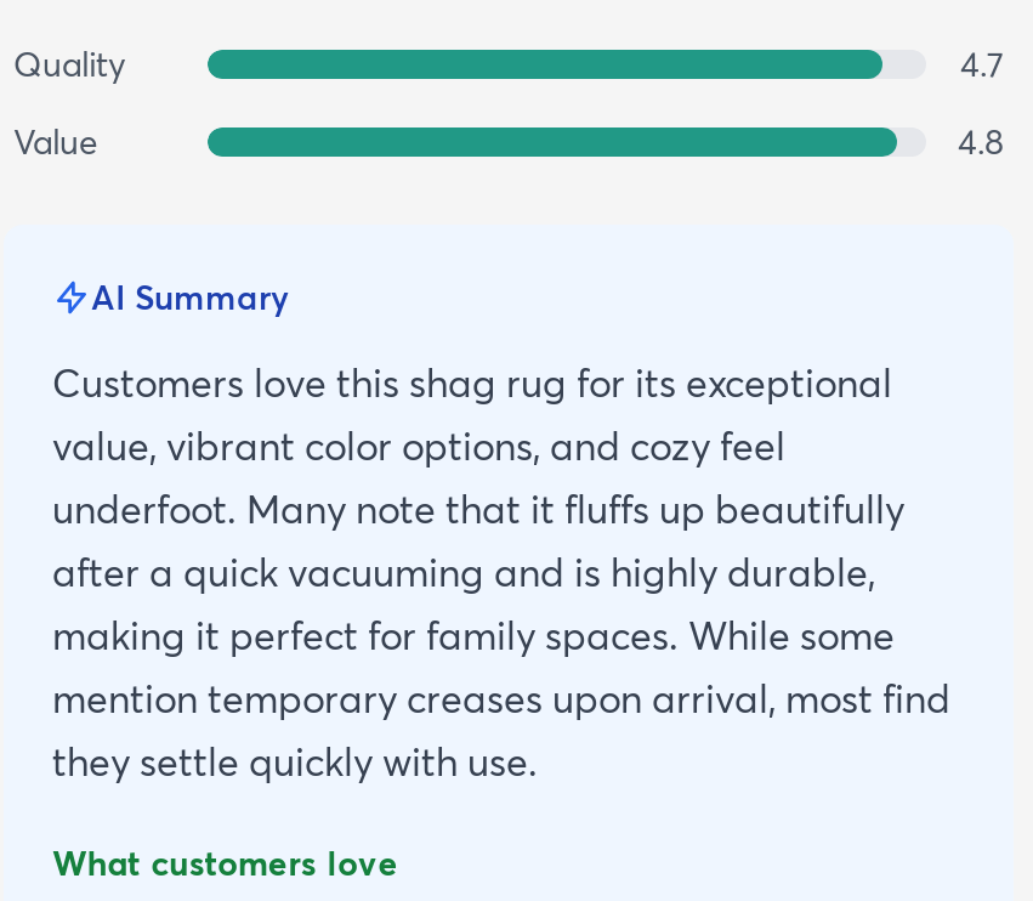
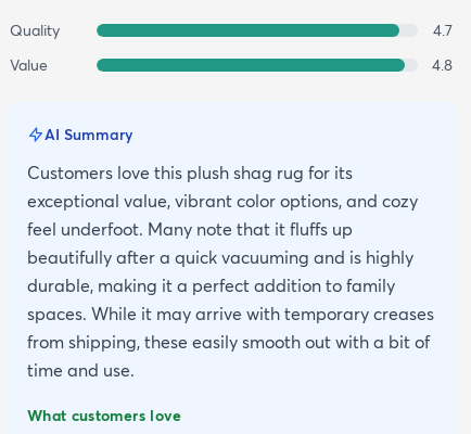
[52,358,950,786] Customers love this shag rug for its exceptional | value, vibrant color options, and cozy feel | underfoot. Many note that it fluffs up beautifully | after a quick vacuuming and is highly durable, | making it perfect for family spaces. While some | mention temporary creases upon arrival, most find | they settle quickly with use. -> [27,161,434,380] Customers love this plush shag rug for its | exceptional value, vibrant color options, and cozy | feel underfoot. Many note that it fluffs up | beautifully after a quick vacuuming and is highly | durable, making it a perfect addition to family | spaces. While it may arrive with temporary creases | from shipping, these easily smooth out with a bit of | time and use.

